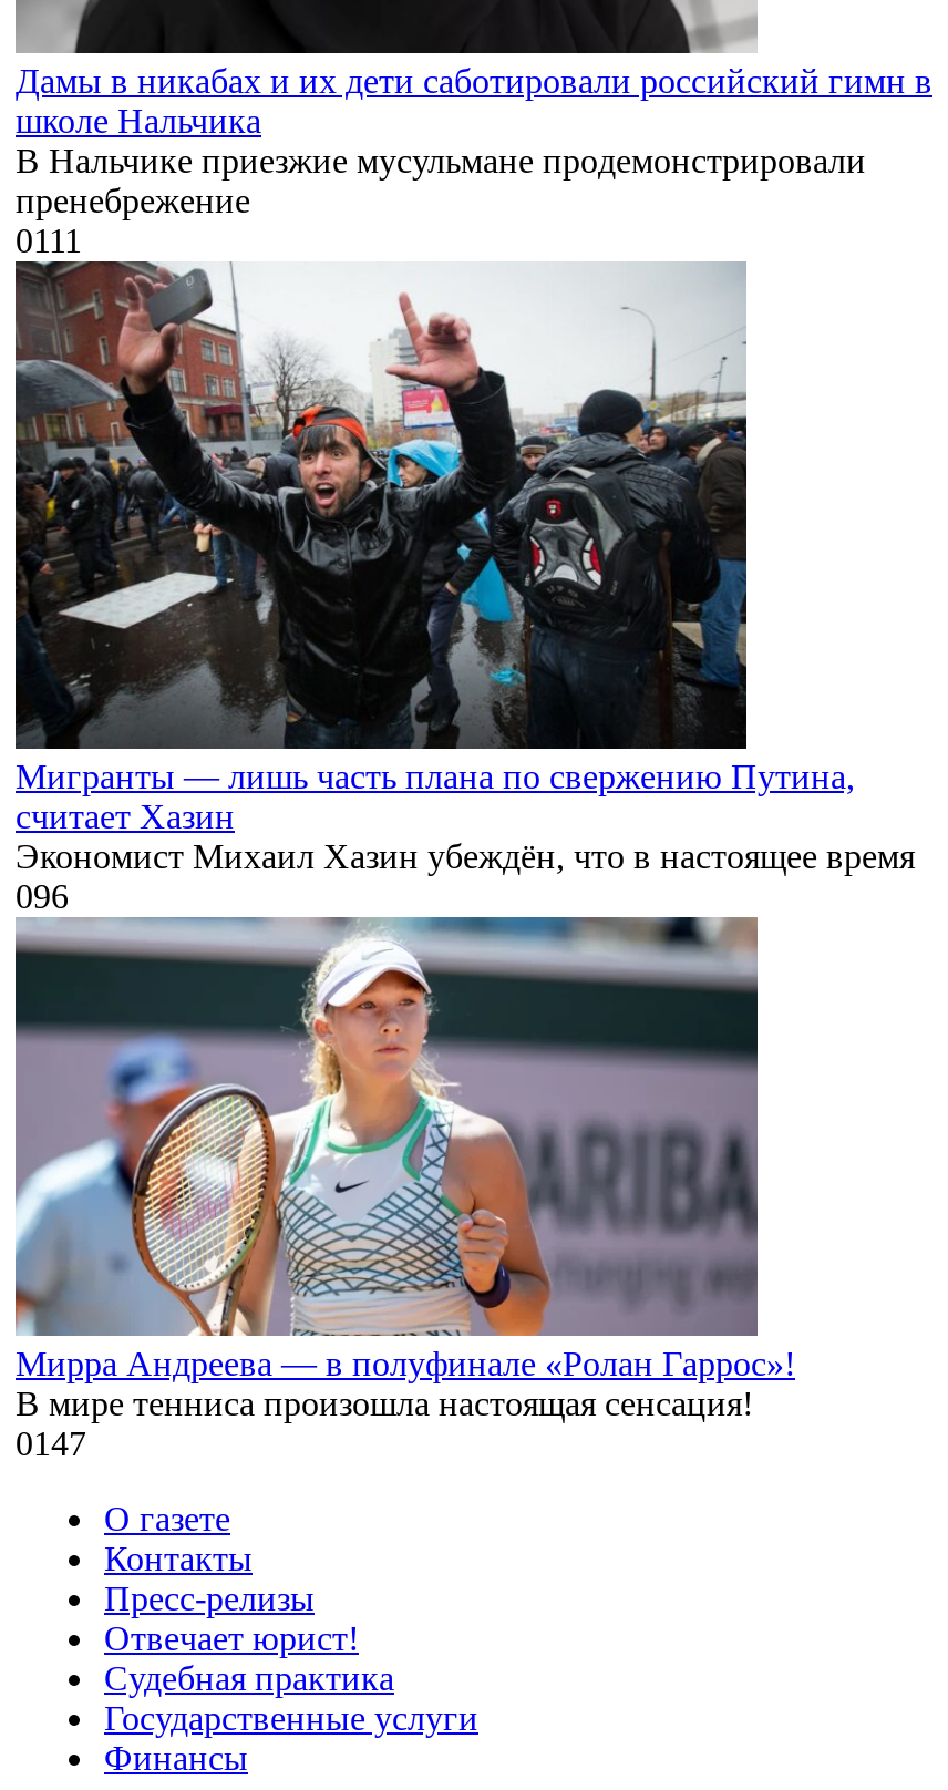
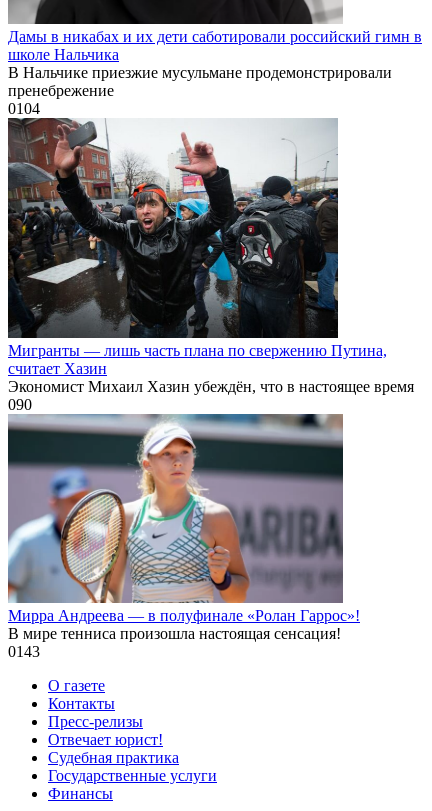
[16,221,82,259] 0111 -> [8,100,40,117] 0104
[16,877,69,914] 096 -> [8,396,32,413] 090
[16,1424,86,1462] 0147 -> [8,643,40,660] 0143

